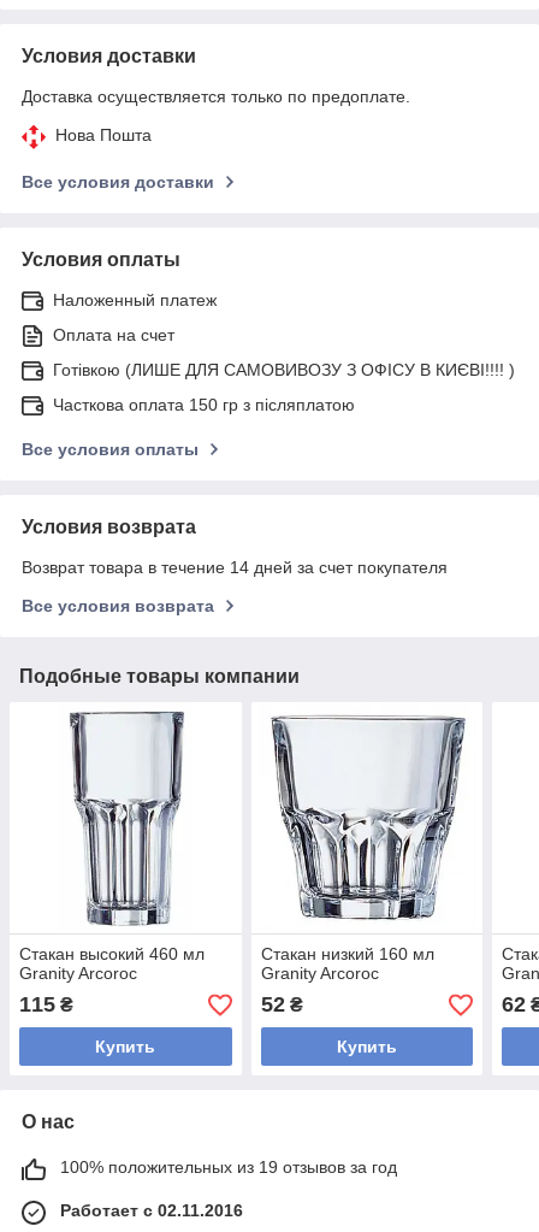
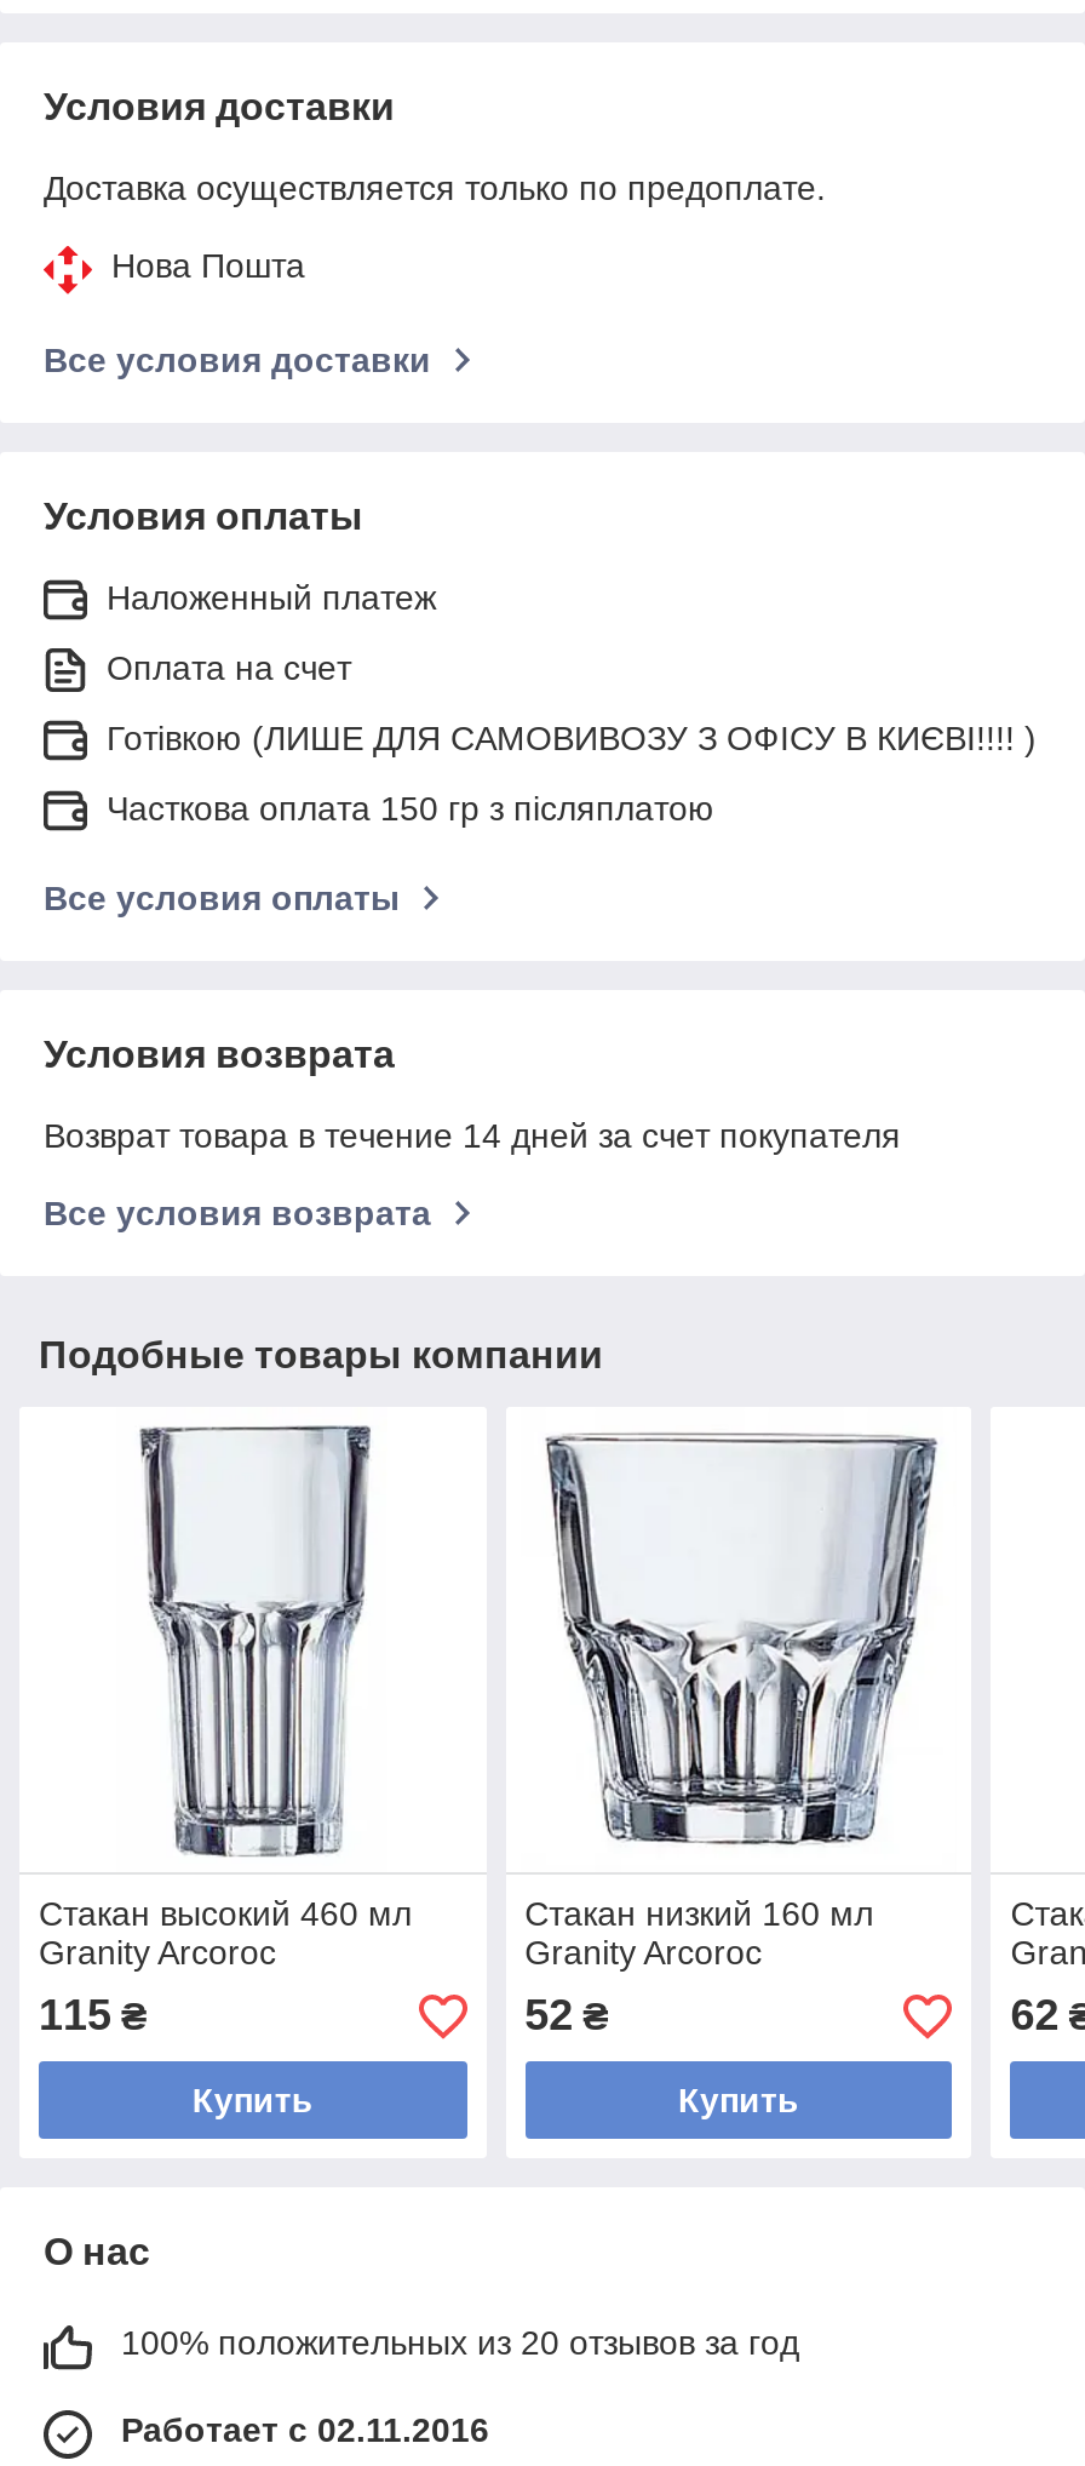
[60,1158,397,1177] 100% положительных из 19 отзывов за год -> [121,2324,799,2363] 100% положительных из 20 отзывов за год

